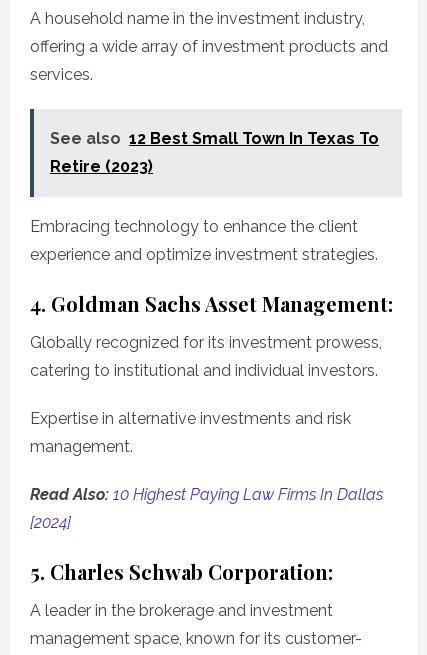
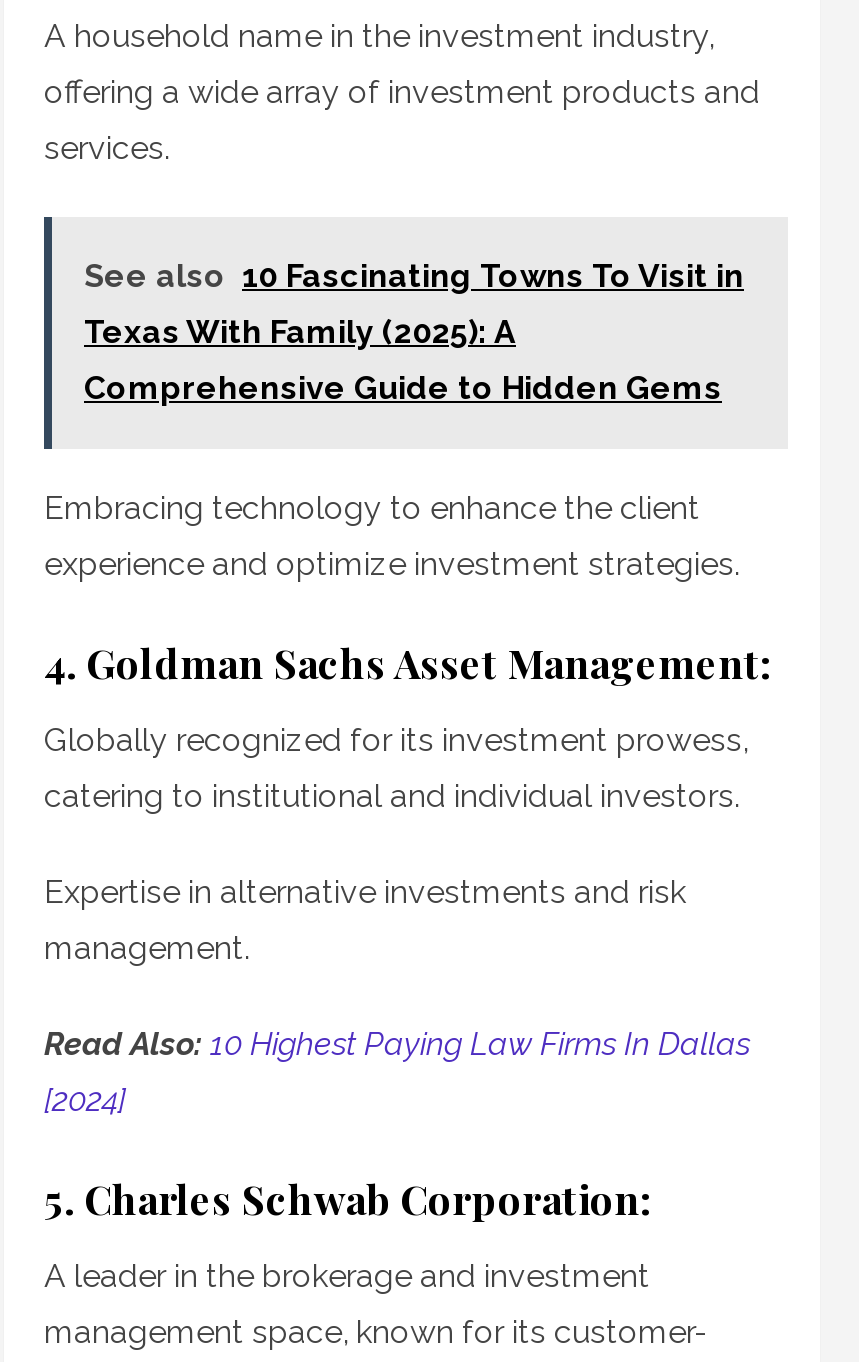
[50,129,379,176] See also 12 Best Small Town In Texas To | Retire (2023) -> [84,257,744,407] See also 10 Fascinating Towns To Visit in | Texas With Family (2025): A | Comprehensive Guide to Hidden Gems

